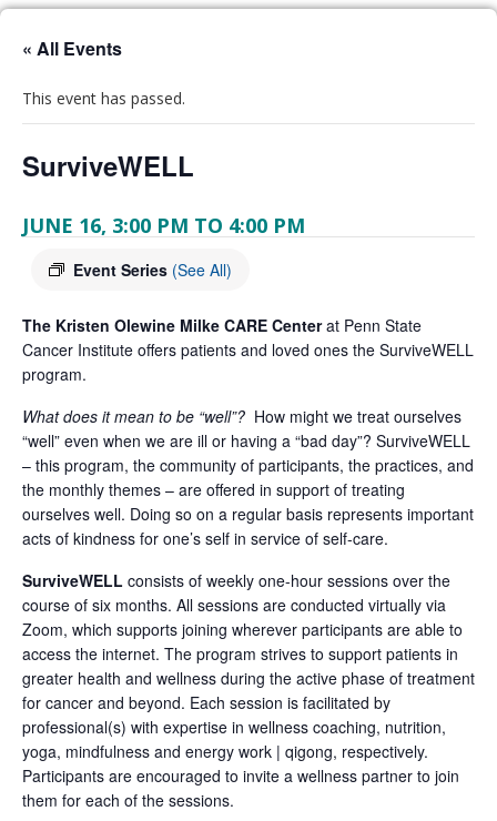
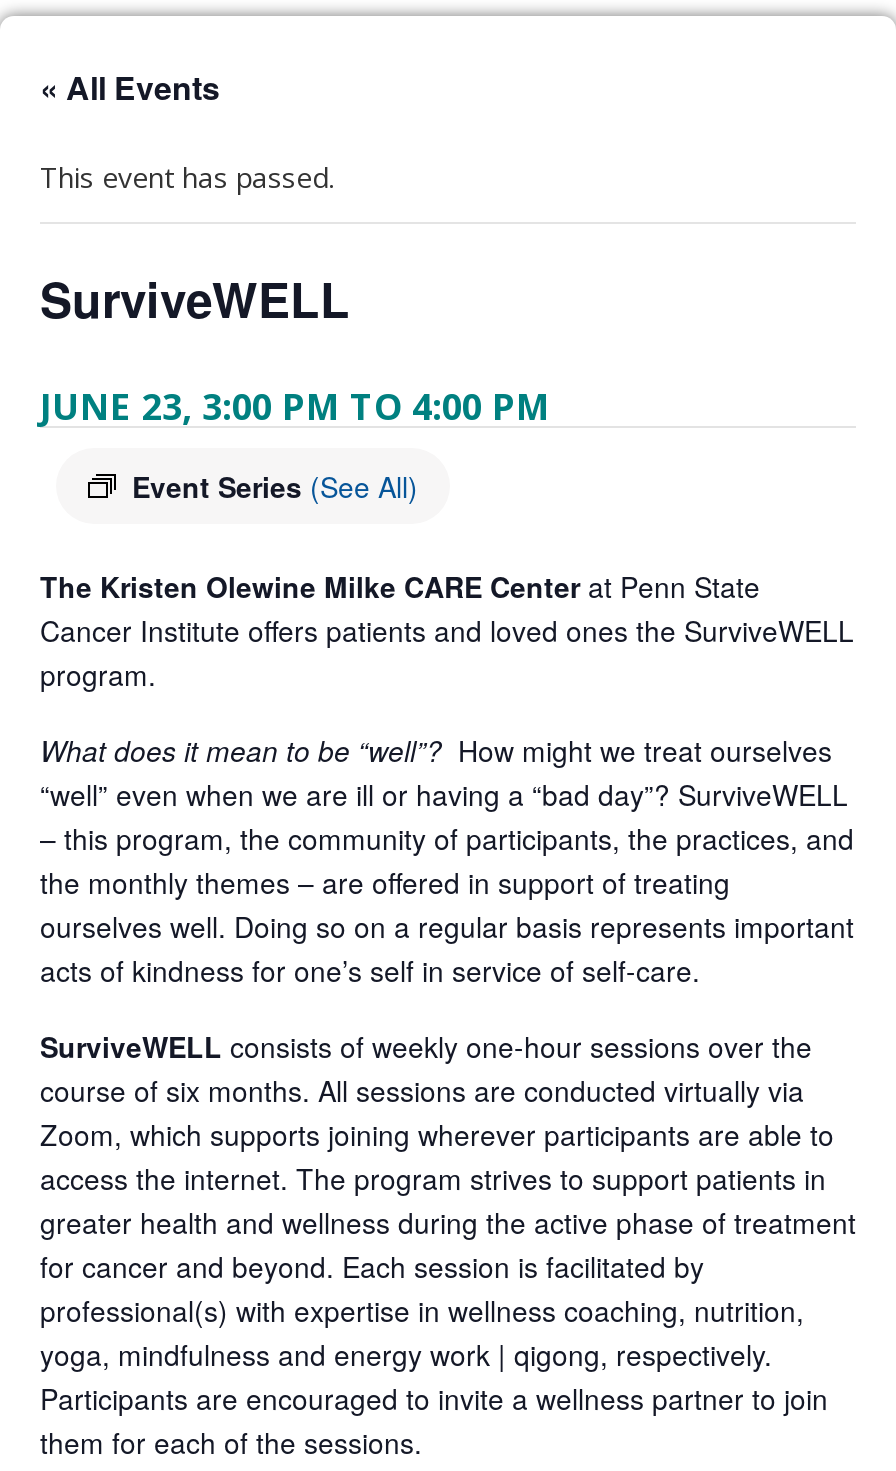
[22,212,305,238] JUNE 16, 3:00 PM TO 4:00 PM -> [40,382,550,430] JUNE 23, 3:00 PM TO 4:00 PM

